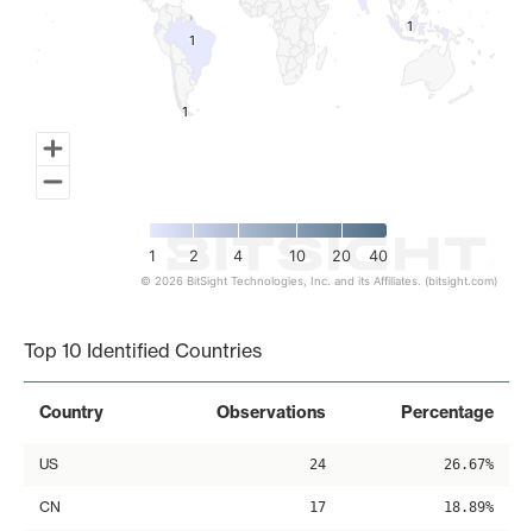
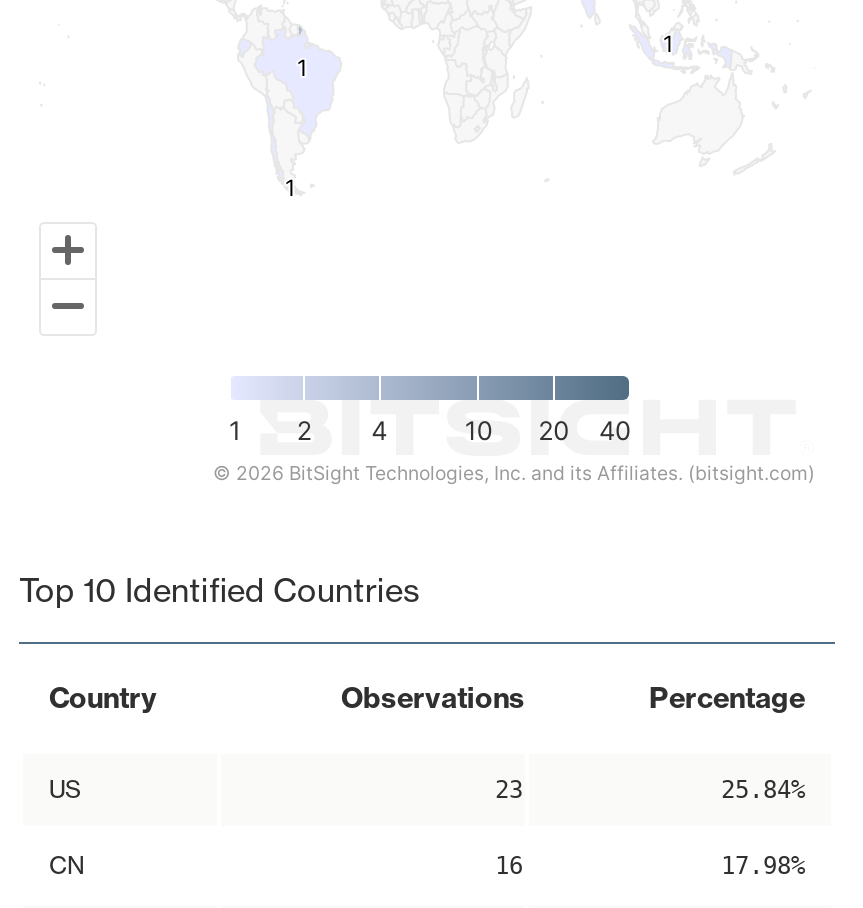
[309,456,326,473] 24 -> [495,776,523,804] 23
[444,456,494,473] 26.67% -> [721,776,805,804] 25.84%
[309,499,326,515] 17 -> [495,852,523,880] 16
[444,499,494,515] 18.89% -> [721,852,805,880] 17.98%

